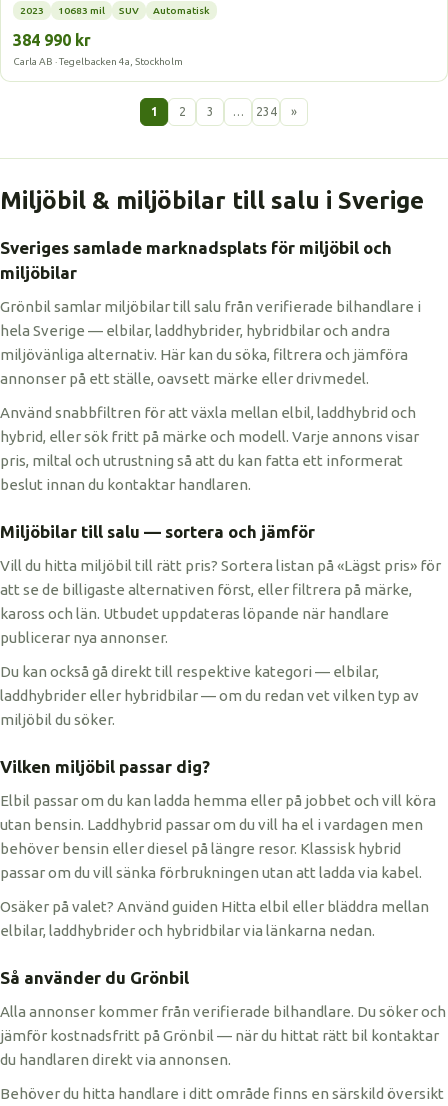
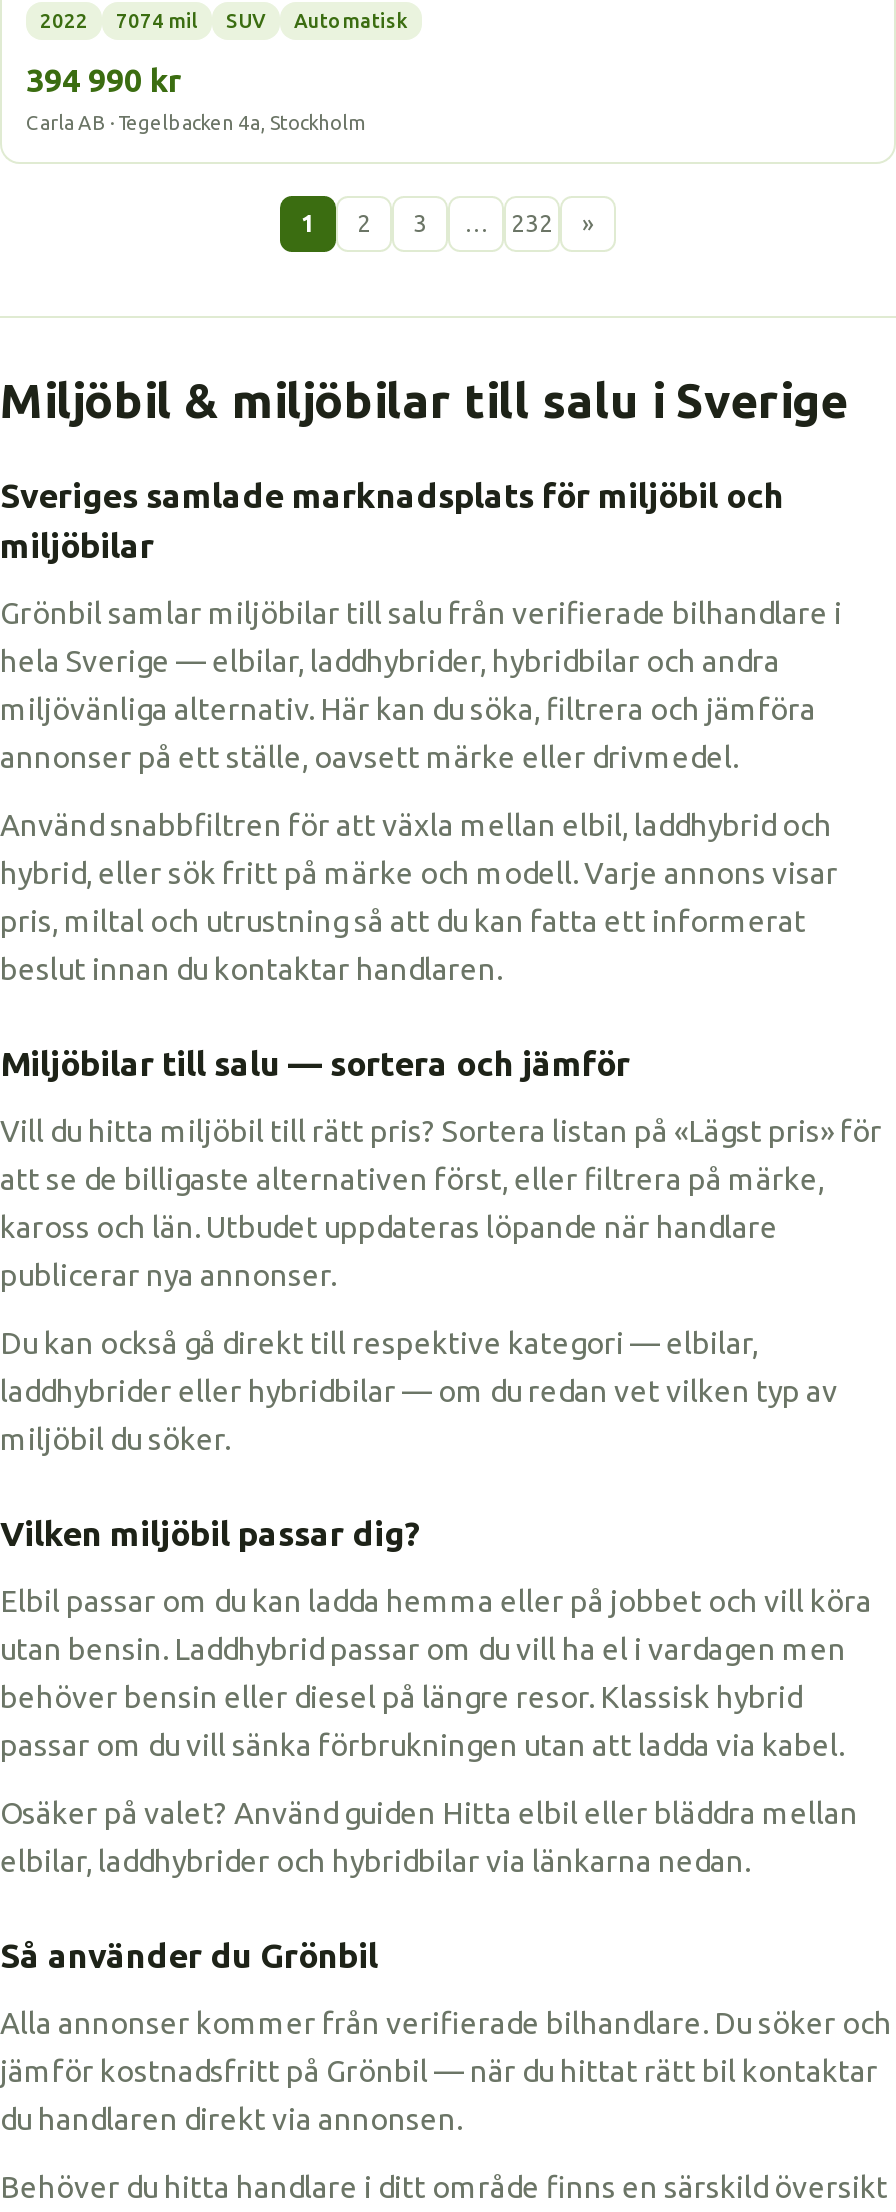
[20,5,105,16] 2023 | 10683 mil -> [40,10,198,32] 2022 | 7074 mil
[13,31,91,49] 384 990 kr -> [26,62,182,98] 394 990 kr
[255,105,276,118] 234 -> [511,210,553,236] 232

